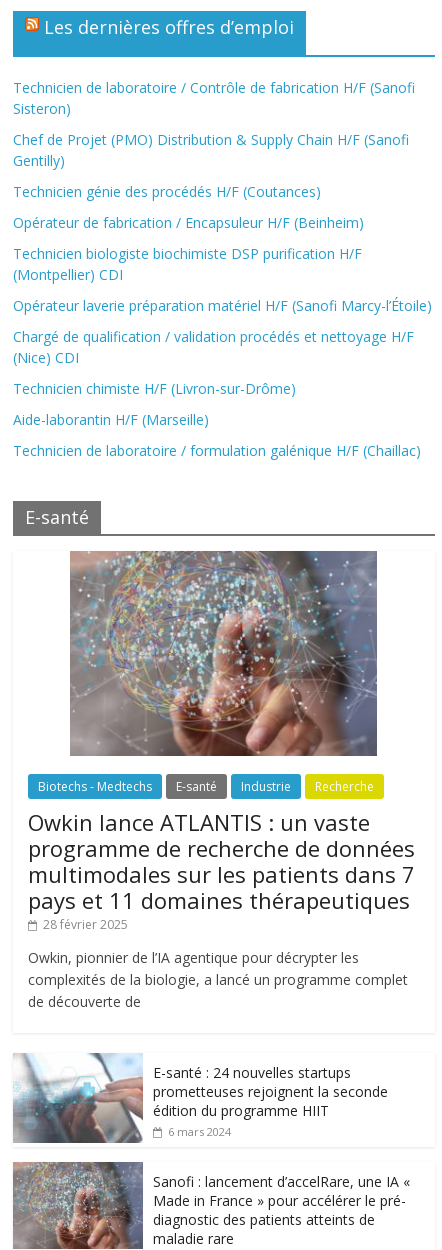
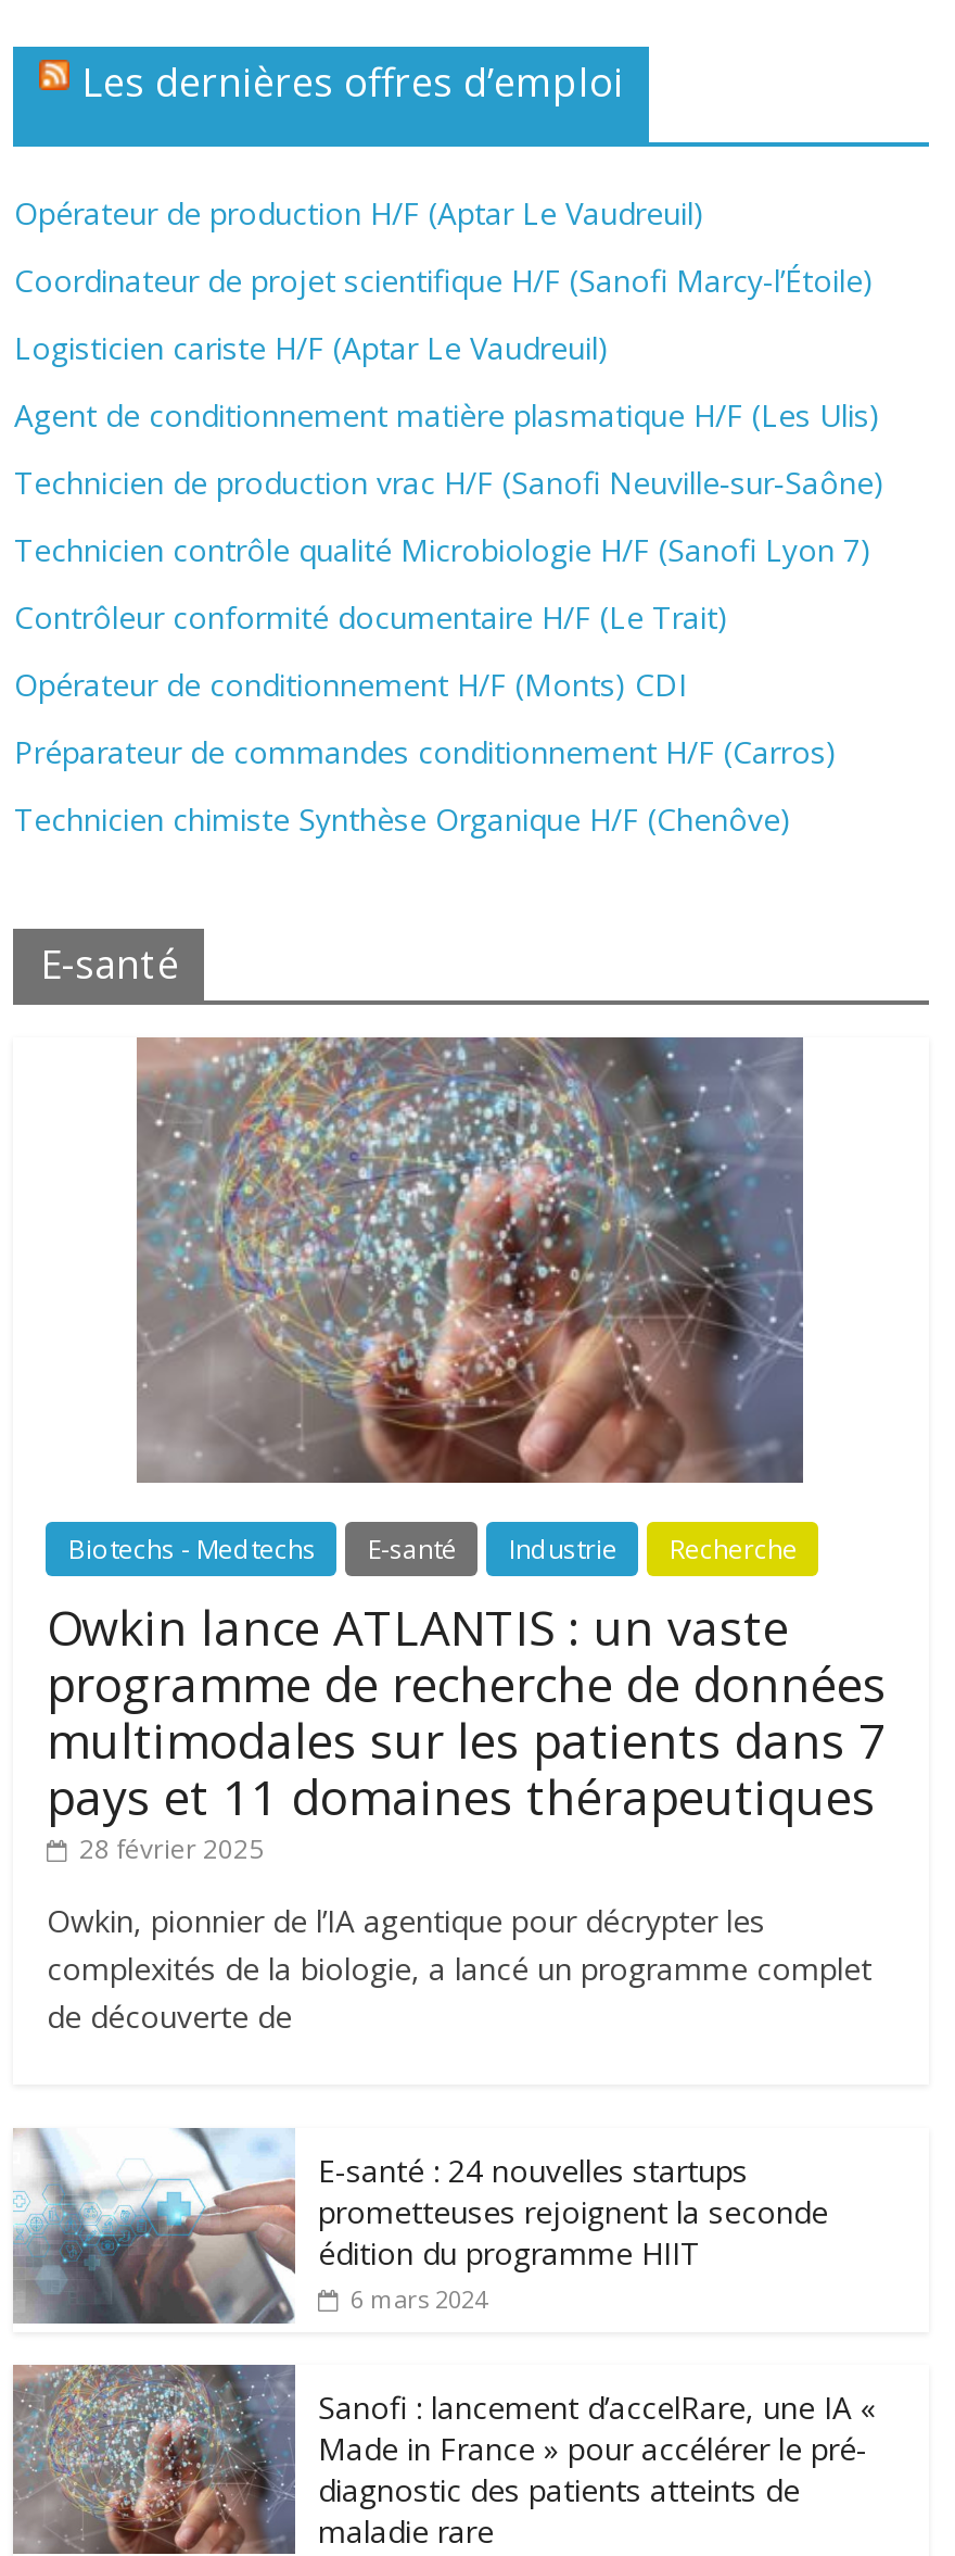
[13,78,415,118] Technicien de laboratoire / Contrôle de fabrication H/F (Sanofi | Sisteron) -> [14,192,704,234] Opérateur de production H/F (Aptar Le Vaudreuil)
[13,130,409,170] Chef de Projet (PMO) Distribution & Supply Chain H/F (Sanofi | Gentilly) -> [14,260,873,301] Coordinateur de projet scientifique H/F (Sanofi Marcy-l’Étoile)
[13,182,321,201] Technicien génie des procédés H/F (Coutances) -> [14,327,609,368] Logisticien cariste H/F (Aptar Le Vaudreuil)
[13,213,364,232] Opérateur de fabrication / Encapsuleur H/F (Beinheim) -> [14,394,880,436] Agent de conditionnement matière plasmatique H/F (Les Ulis)
[13,244,362,284] Technicien biologiste biochimiste DSP purification H/F | (Montpellier) CDI -> [14,462,884,503] Technicien de production vrac H/F (Sanofi Neuville‑sur‑Saône)
[13,296,432,315] Opérateur laverie préparation matériel H/F (Sanofi Marcy-l’Étoile) -> [14,529,871,570] Technicien contrôle qualité Microbiologie H/F (Sanofi Lyon 7)
[13,327,414,367] Chargé de qualification / validation procédés et nettoyage H/F | (Nice) CDI -> [14,596,728,638] Contrôleur conformité documentaire H/F (Le Trait)
[13,379,296,398] Technicien chimiste H/F (Livron-sur-Drôme) -> [14,664,687,705] Opérateur de conditionnement H/F (Monts) CDI
[13,410,209,429] Aide-laborantin H/F (Marseille) -> [14,731,836,772] Préparateur de commandes conditionnement H/F (Carros)
[13,441,421,460] Technicien de laboratoire / formulation galénique H/F (Chaillac) -> [14,798,791,840] Technicien chimiste Synthèse Organique H/F (Chenôve)

